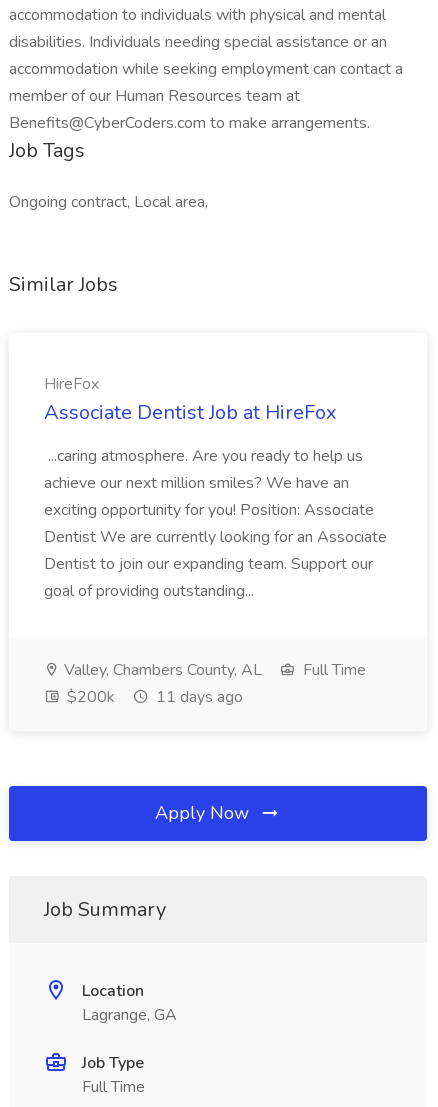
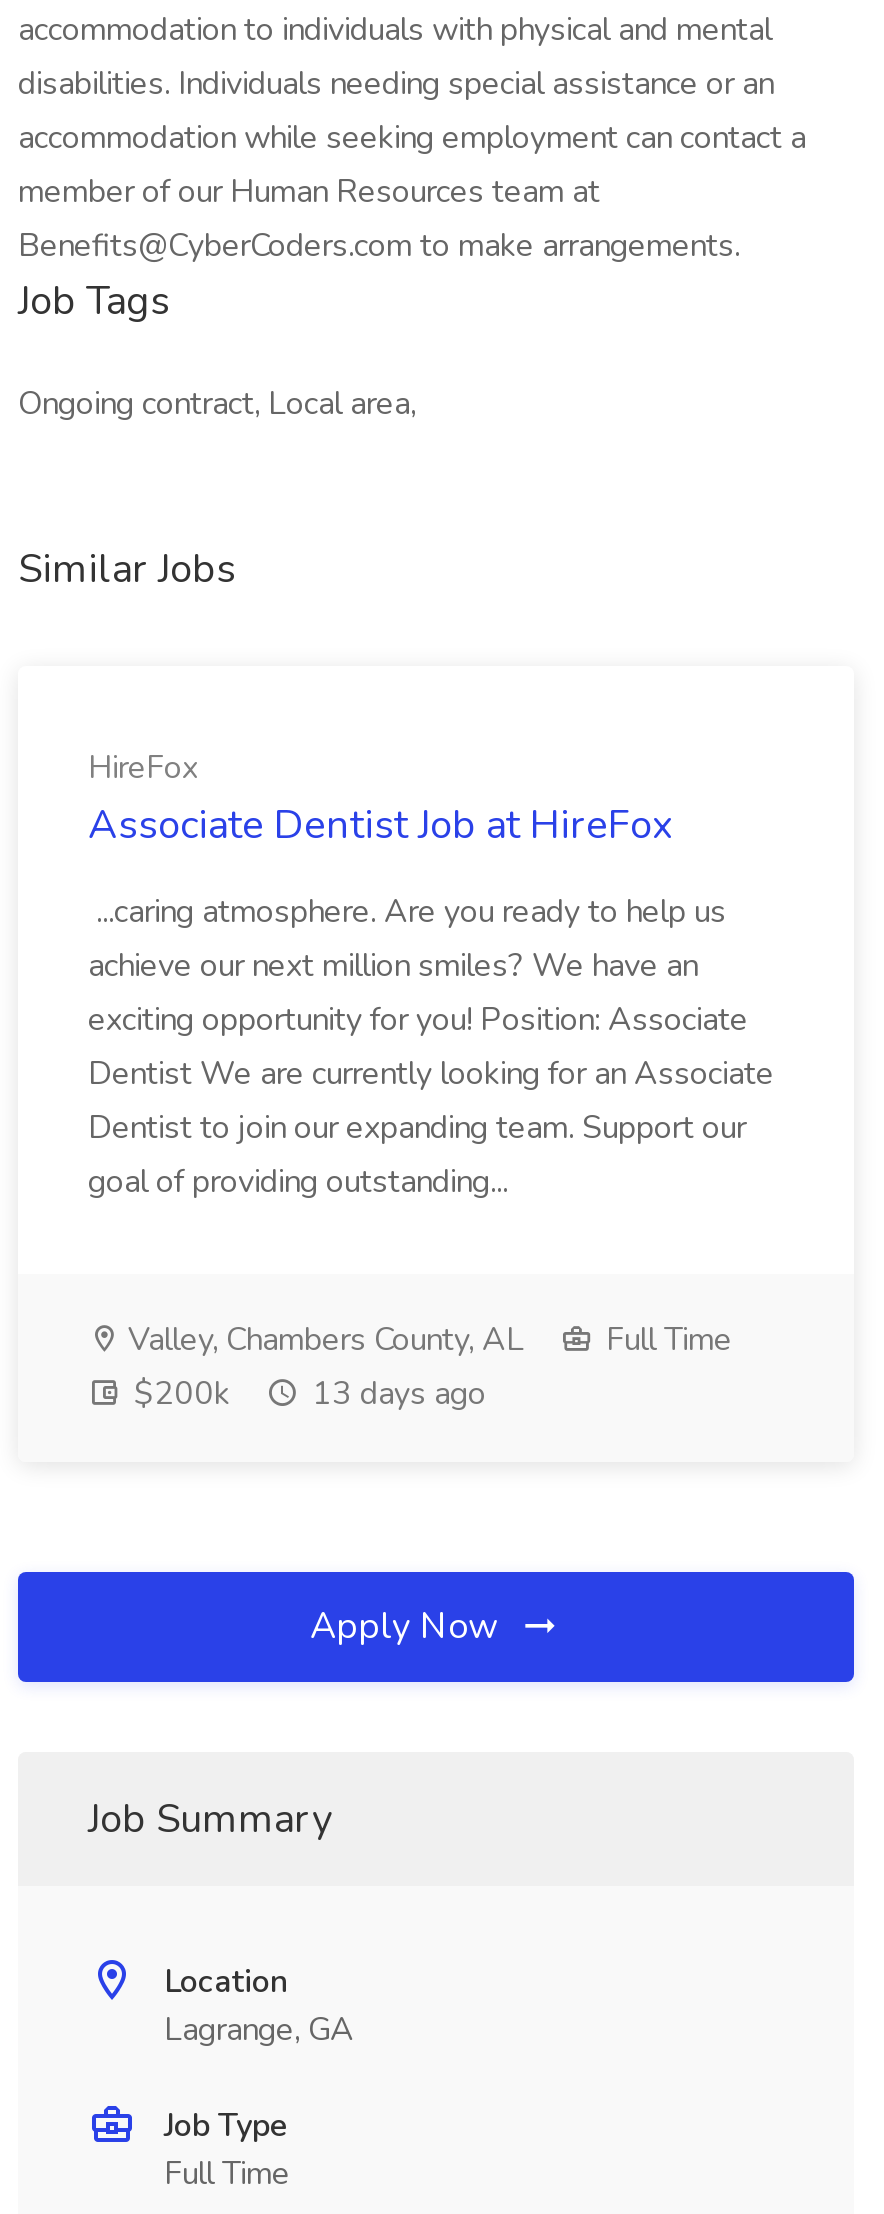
[63,686,243,708] $200k 11 days ago -> [126,1372,486,1416] $200k 13 days ago

